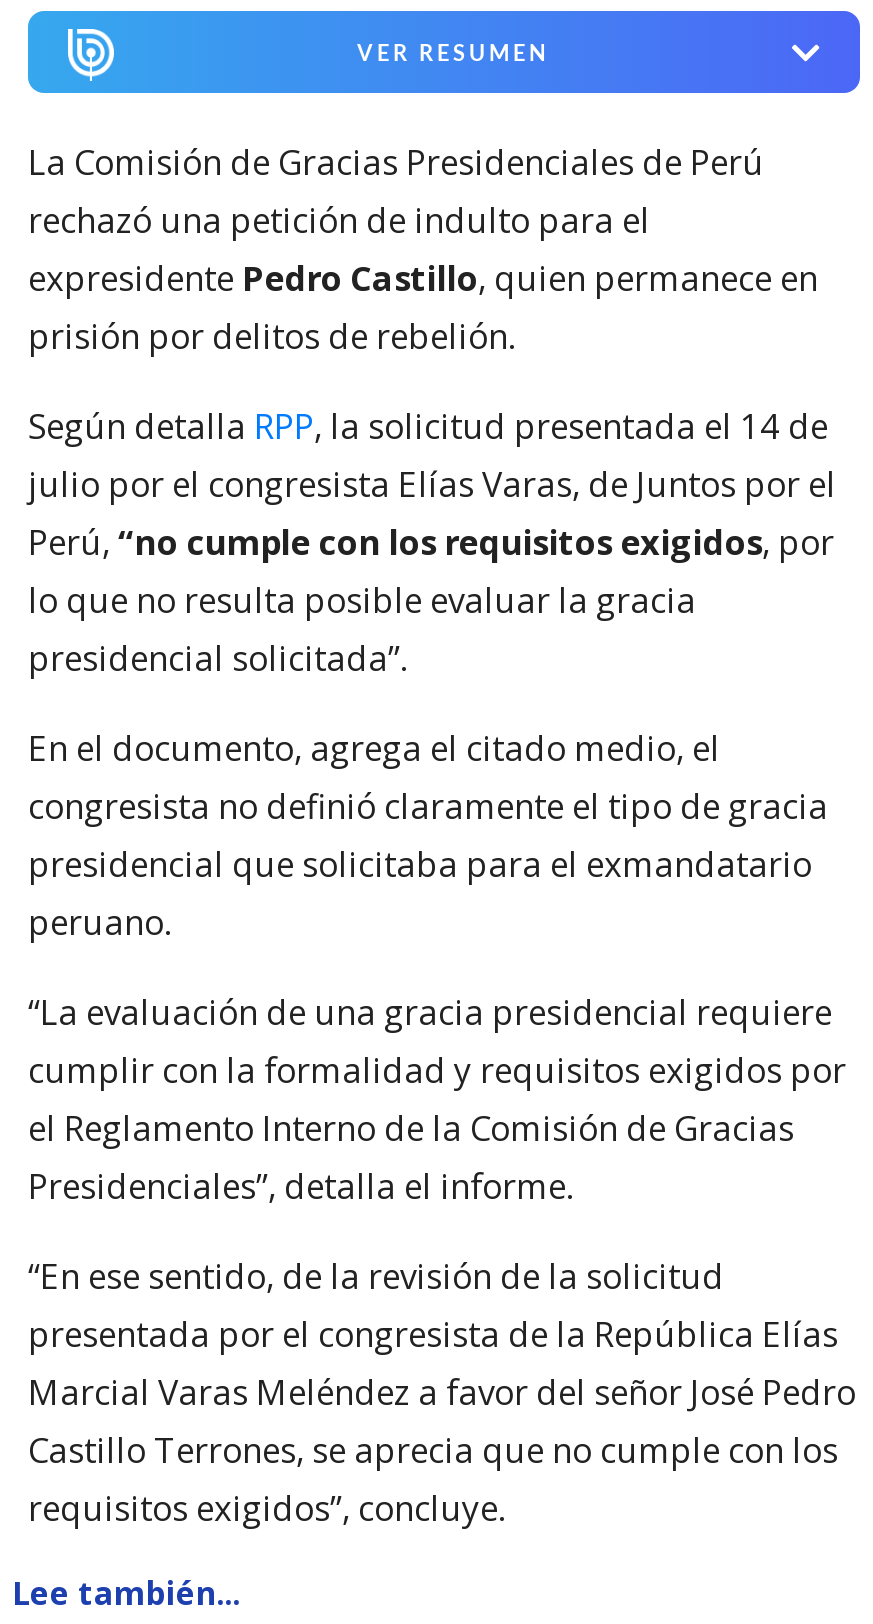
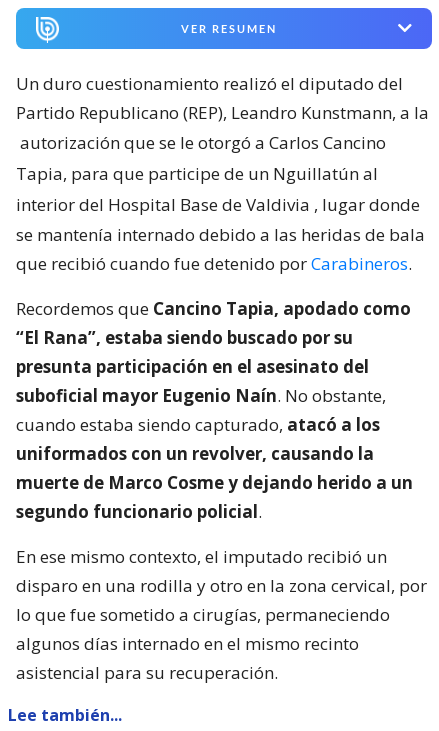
[28,139,856,1531] La Comisión de Gracias Presidenciales de Perú | rechazó una petición de indulto para el | expresidente Pedro Castillo, quien permanece en | prisión por delitos de rebelión. | Según detalla RPP, la solicitud presentada el 14 de | julio por el congresista Elías Varas, de Juntos por el | Perú, “no cumple con los requisitos exigidos, por | lo que no resulta posible evaluar la gracia | presidencial solicitada”. | En el documento, agrega el citado medio, el | congresista no definió claramente el tipo de gracia | presidencial que solicitaba para el exmandatario | peruano. | “La evaluación de una gracia presidencial requiere | cumplir con la formalidad y requisitos exigidos por | el Reglamento Interno de la Comisión de Gracias | Presidenciales”, detalla el informe. | “En ese sentido, de la revisión de la solicitud | presentada por el congresista de la República Elías | Marcial Varas Meléndez a favor del señor José Pedro | Castillo Terrones, se aprecia que no cumple con los | requisitos exigidos”, concluye. -> [16,72,429,684] Un duro cuestionamiento realizó el diputado del | Partido Republicano (REP), Leandro Kunstmann, a la | autorización que se le otorgó a Carlos Cancino | Tapia, para que participe de un Nguillatún al | interior del Hospital Base de Valdivia , lugar donde | se mantenía internado debido a las heridas de bala | que recibió cuando fue detenido por Carabineros. | Recordemos que Cancino Tapia, apodado como | “El Rana”, estaba siendo buscado por su | presunta participación en el asesinato del | suboficial mayor Eugenio Naín. No obstante, | cuando estaba siendo capturado, atacó a los | uniformados con un revolver, causando la | muerte de Marco Cosme y dejando herido a un | segundo funcionario policial. | En ese mismo contexto, el imputado recibió un | disparo en una rodilla y otro en la zona cervical, por | lo que fue sometido a cirugías, permaneciendo | algunos días internado en el mismo recinto | asistencial para su recuperación.

